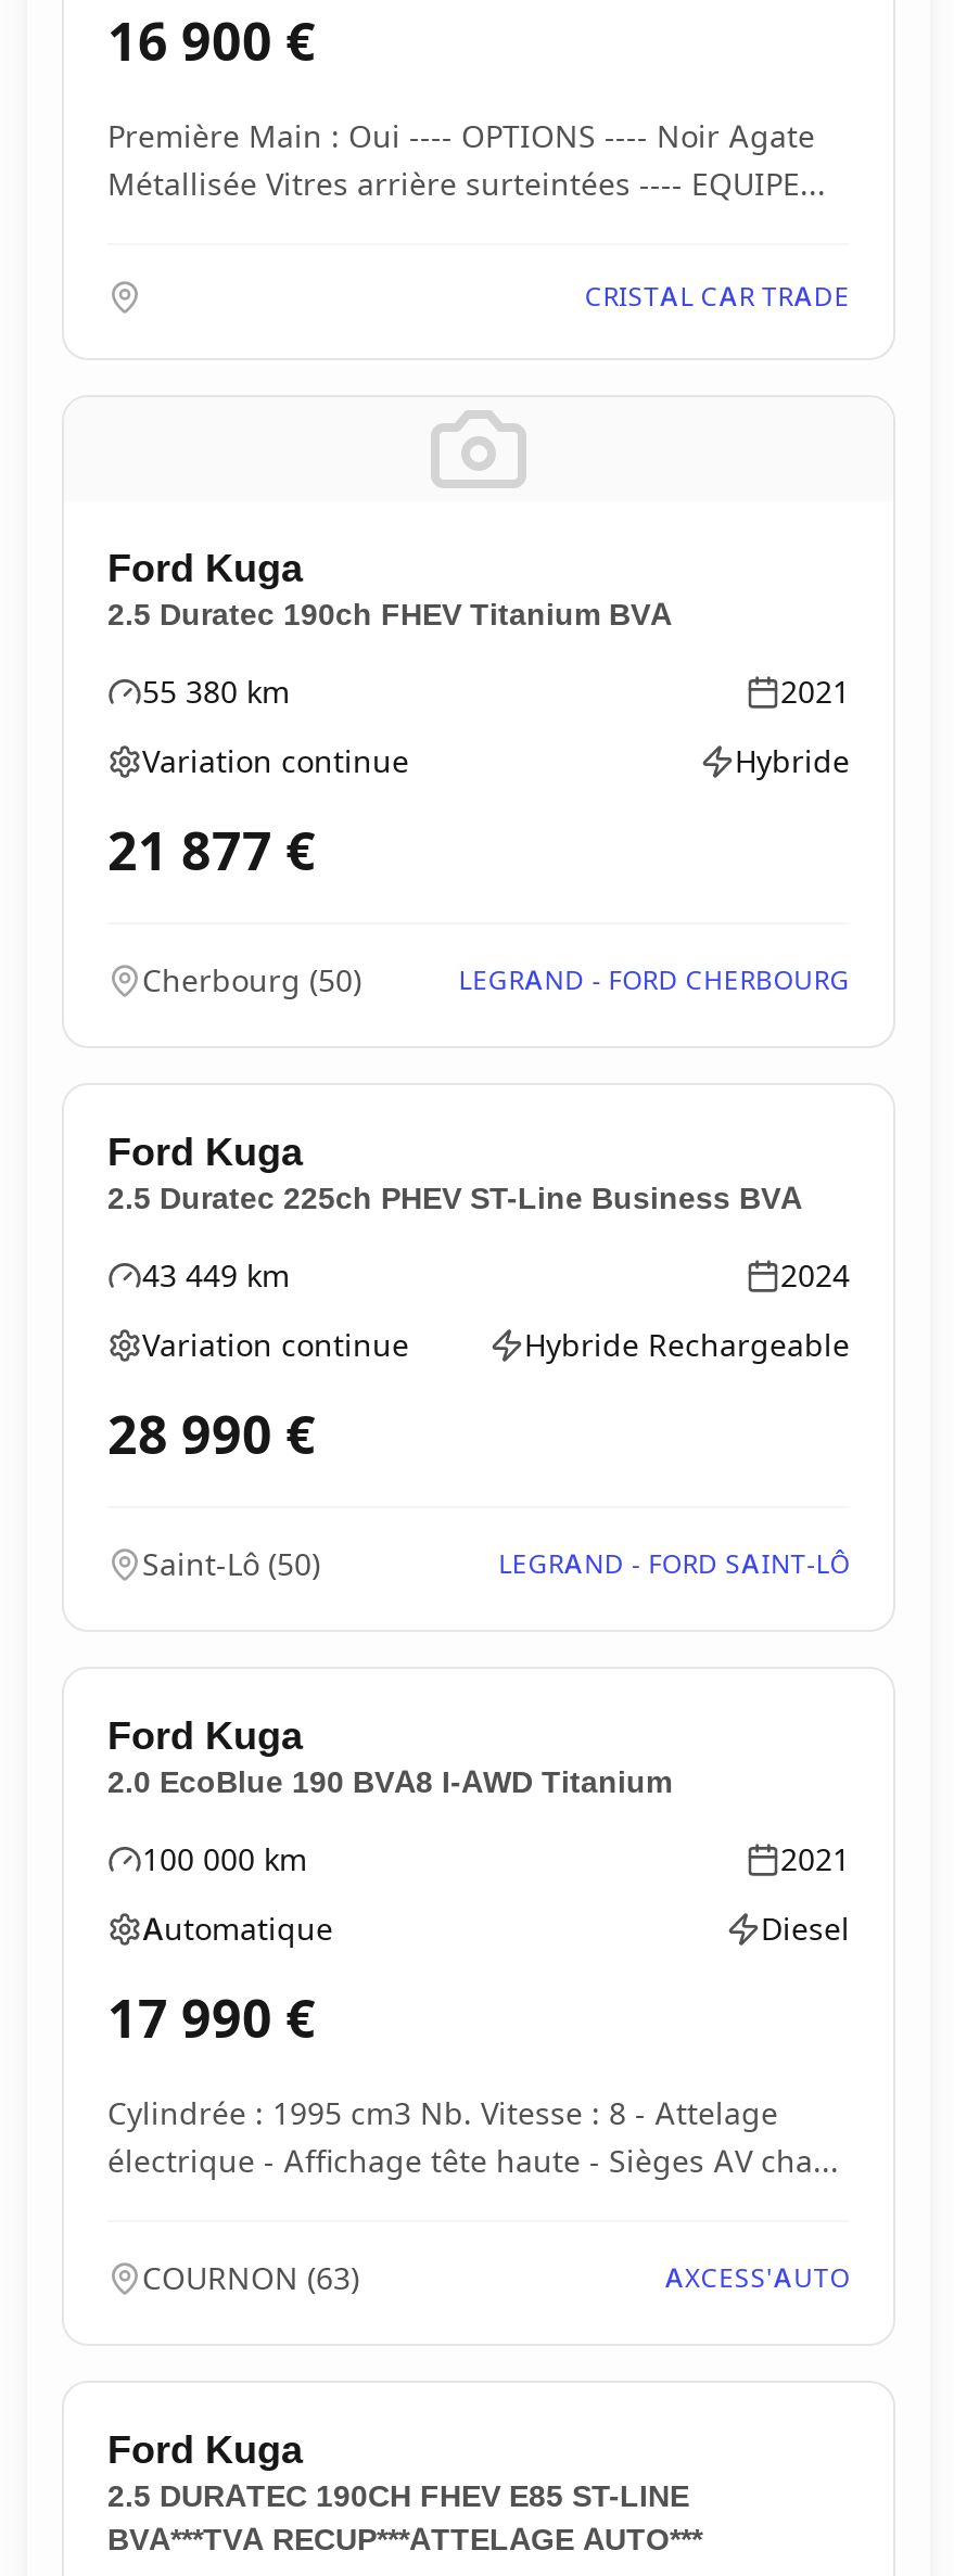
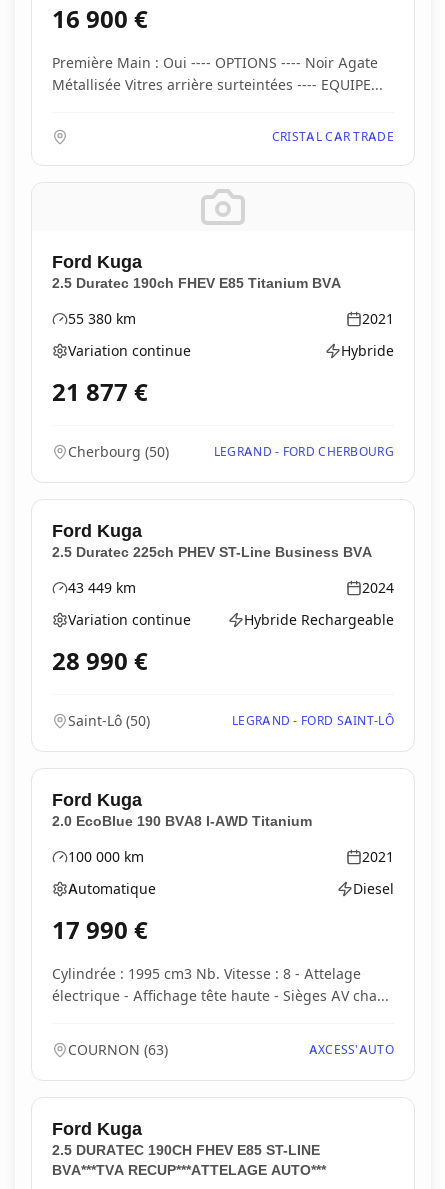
[107,595,672,632] 2.5 Duratec 190ch FHEV Titanium BVA -> [52,274,341,291] 2.5 Duratec 190ch FHEV E85 Titanium BVA

